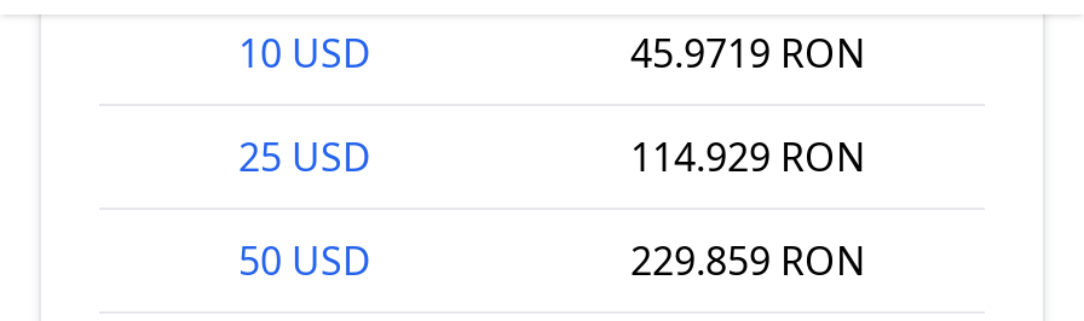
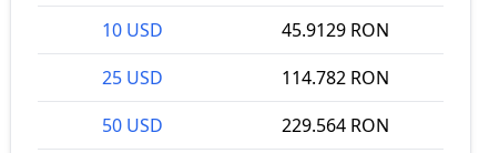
[630,27,865,80] 45.9719 RON -> [281,18,389,42] 45.9129 RON
[630,130,865,183] 114.929 RON -> [281,65,389,90] 114.782 RON
[630,234,865,287] 229.859 RON -> [281,113,389,137] 229.564 RON

